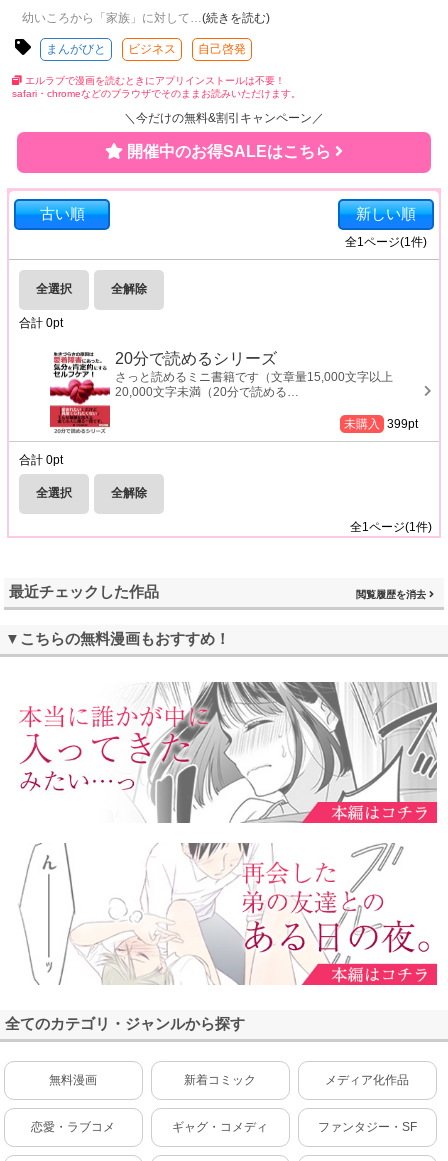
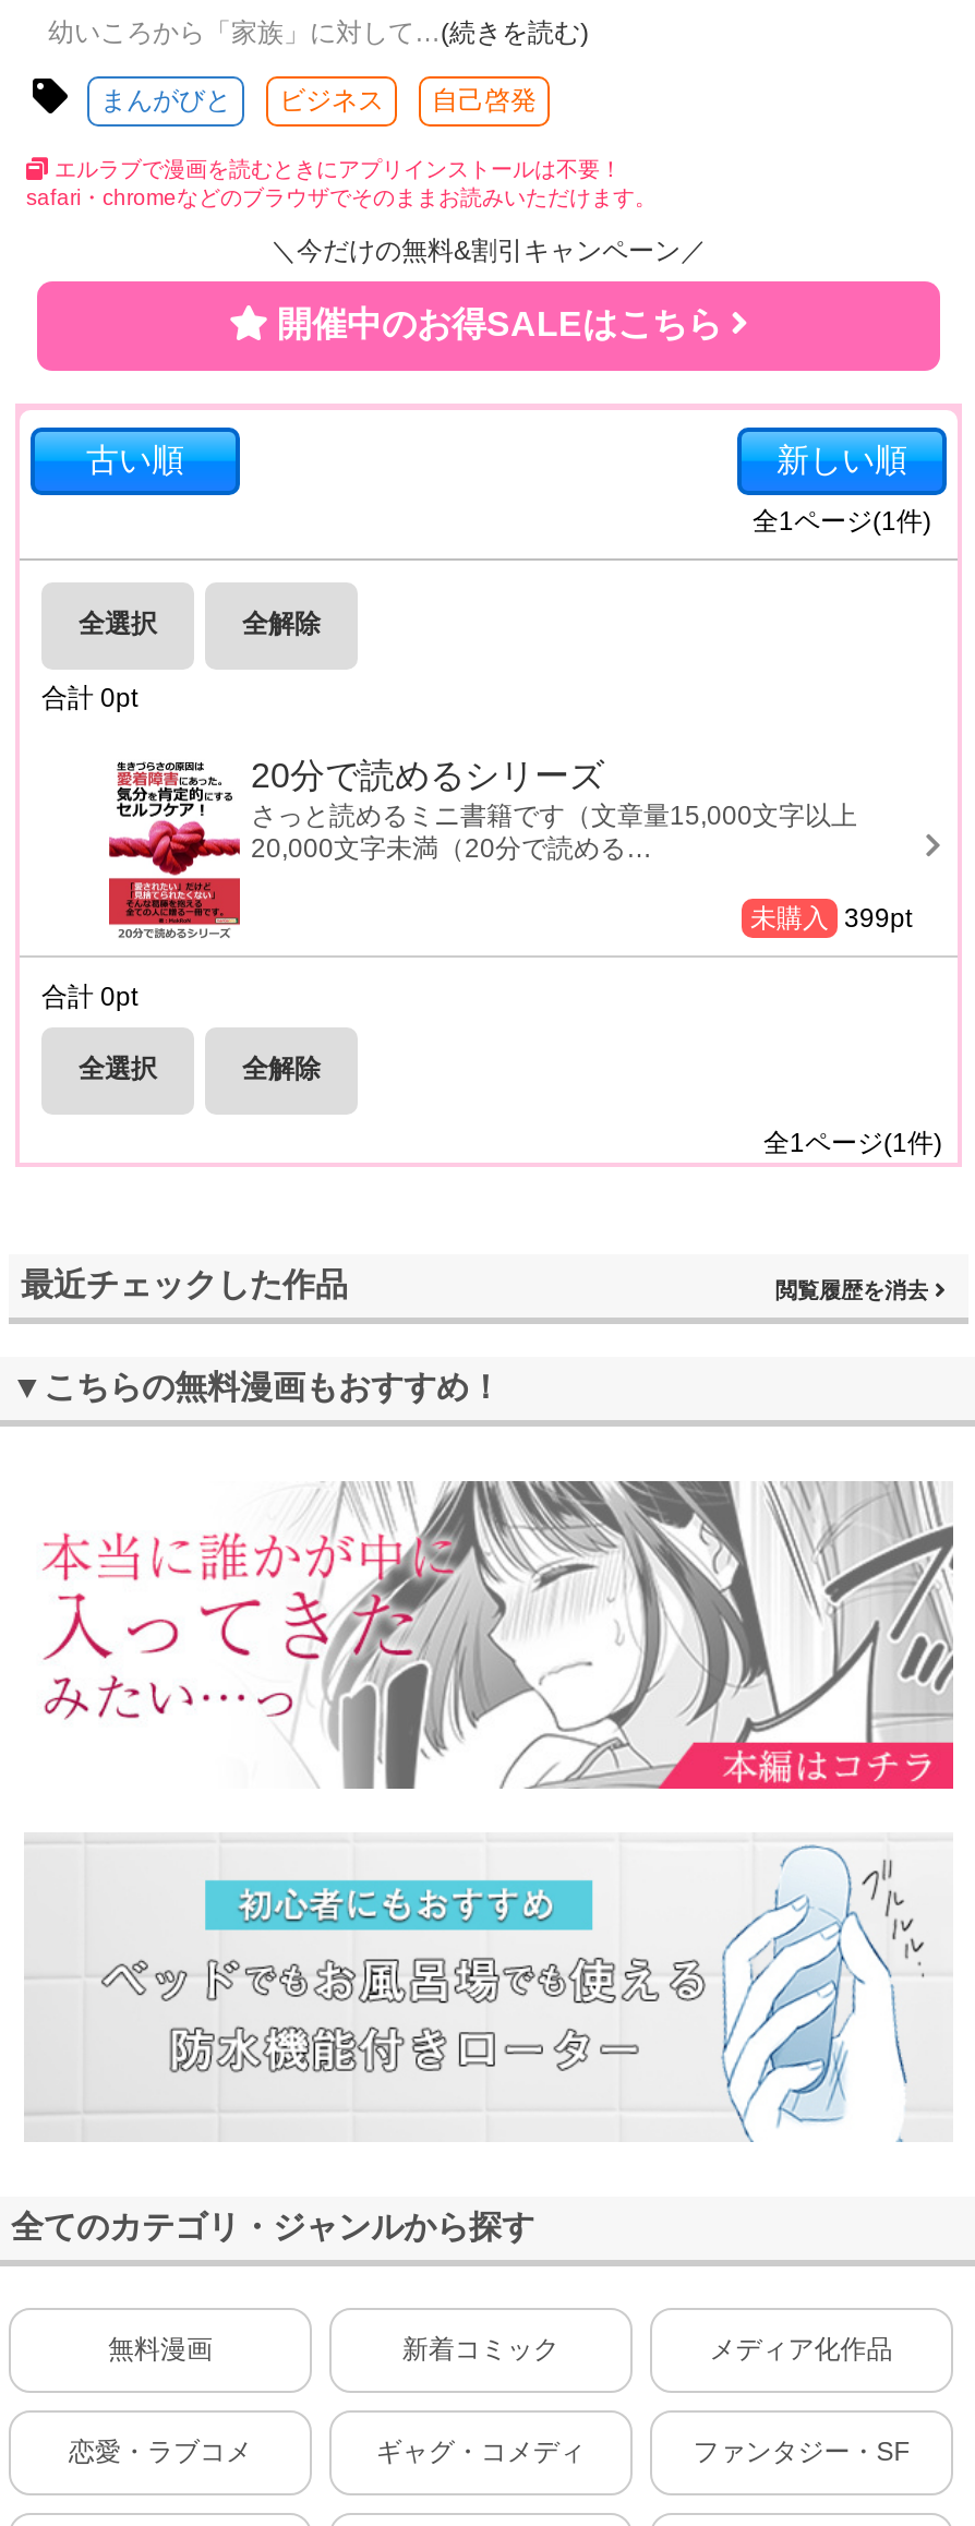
[12,842,438,986] [image] -> [24,1832,953,2144] [image]

